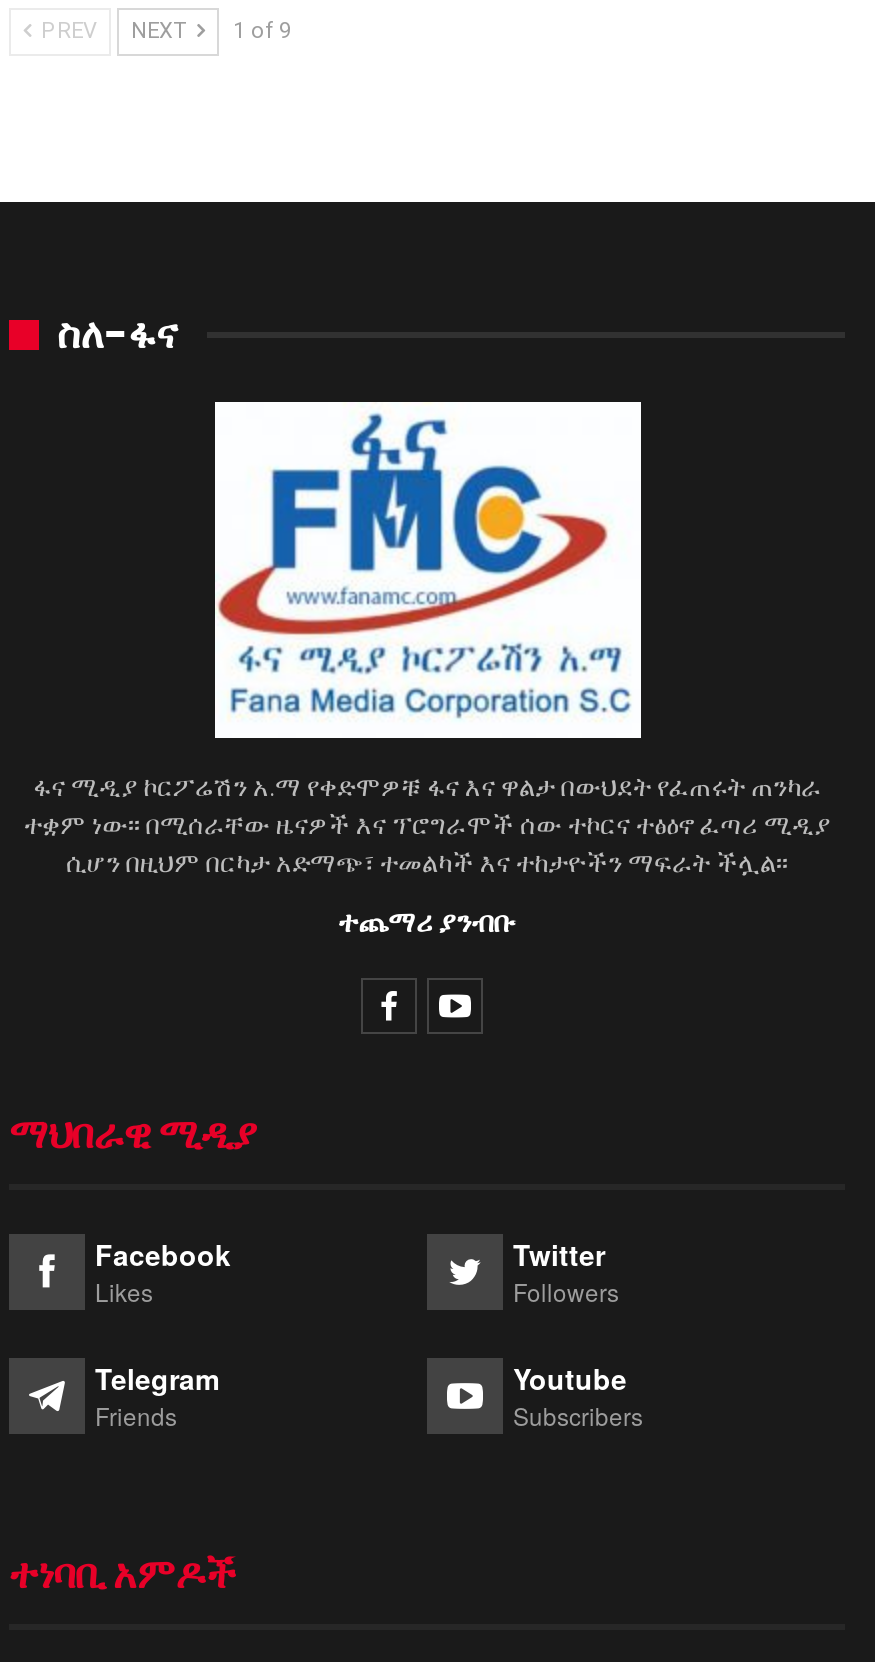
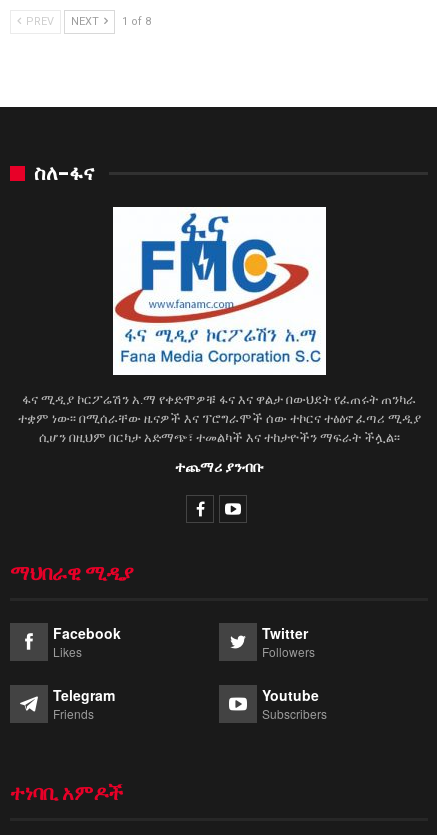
[35,18,291,44] PREV NEXT 1 of 9 -> [23,15,151,28] PREV NEXT 1 of 8

